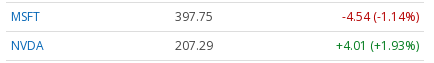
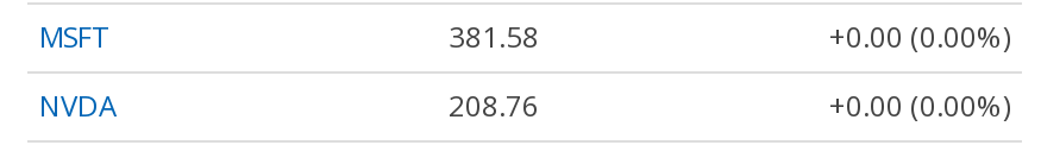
[175,8,213,25] 397.75 -> [449,17,539,57] 381.58
[342,8,419,25] -4.54 (-1.14%) -> [829,17,1010,57] +0.00 (0.00%)
[175,37,213,54] 207.29 -> [449,86,539,126] 208.76
[336,37,419,54] +4.01 (+1.93%) -> [829,86,1010,126] +0.00 (0.00%)

